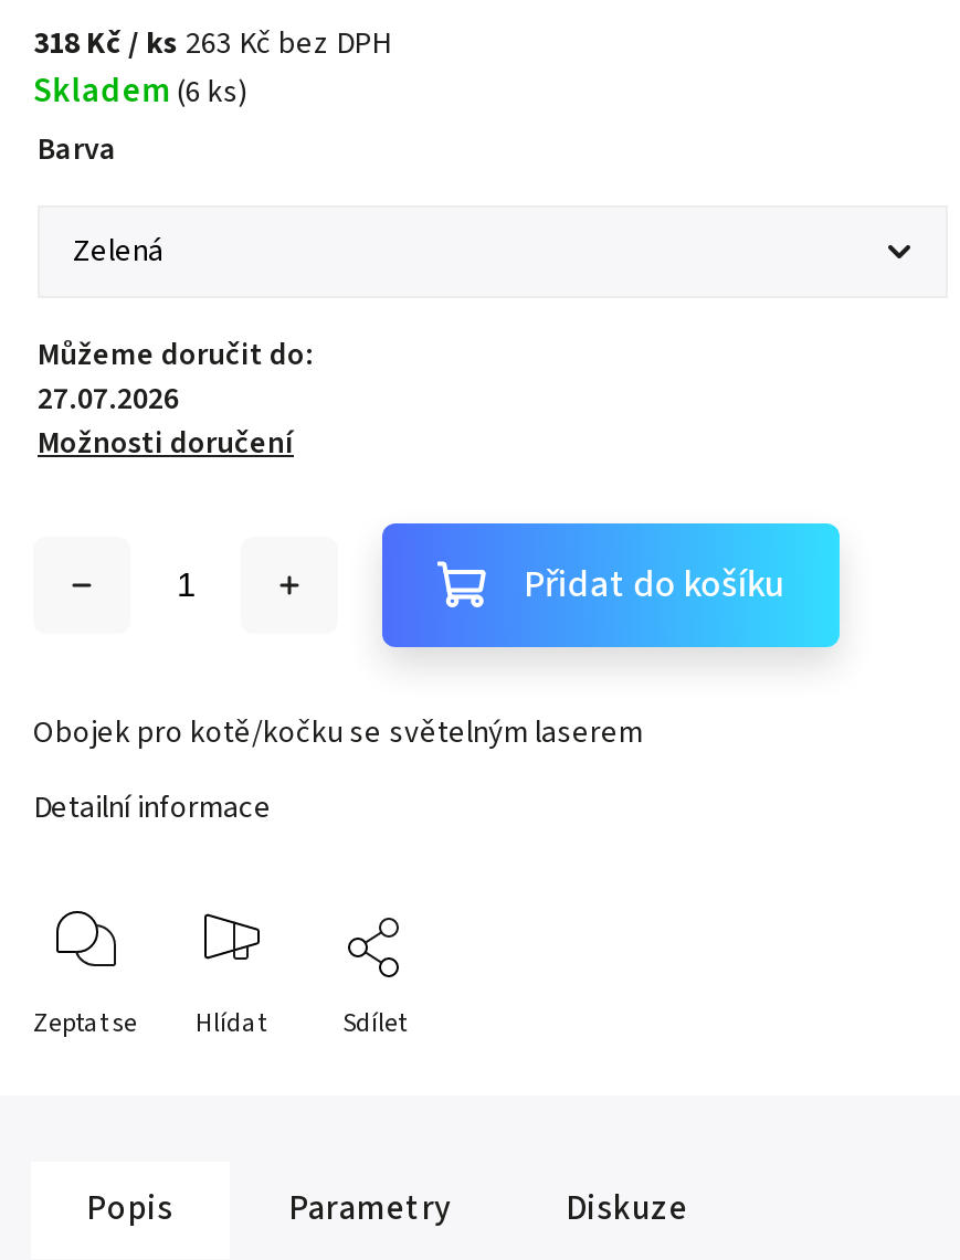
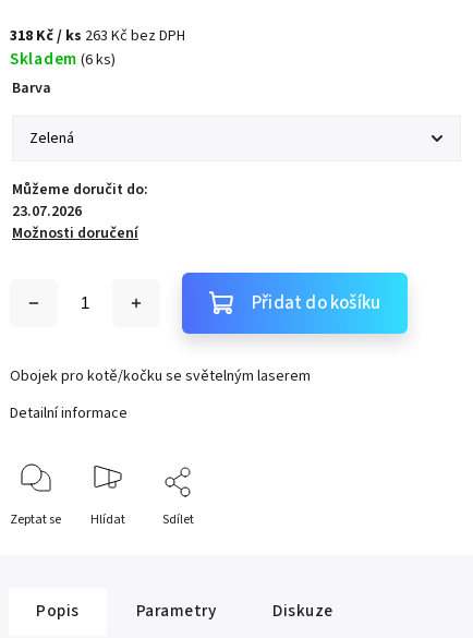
[38,378,179,422] 27.07.2026 -> [12,201,82,222] 23.07.2026

